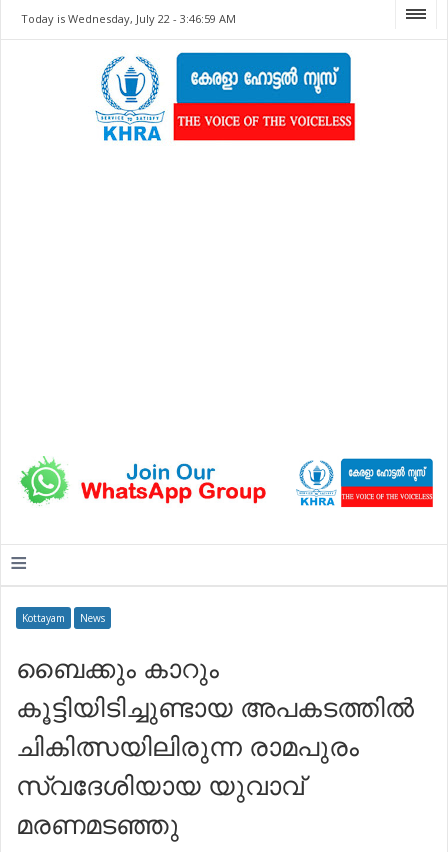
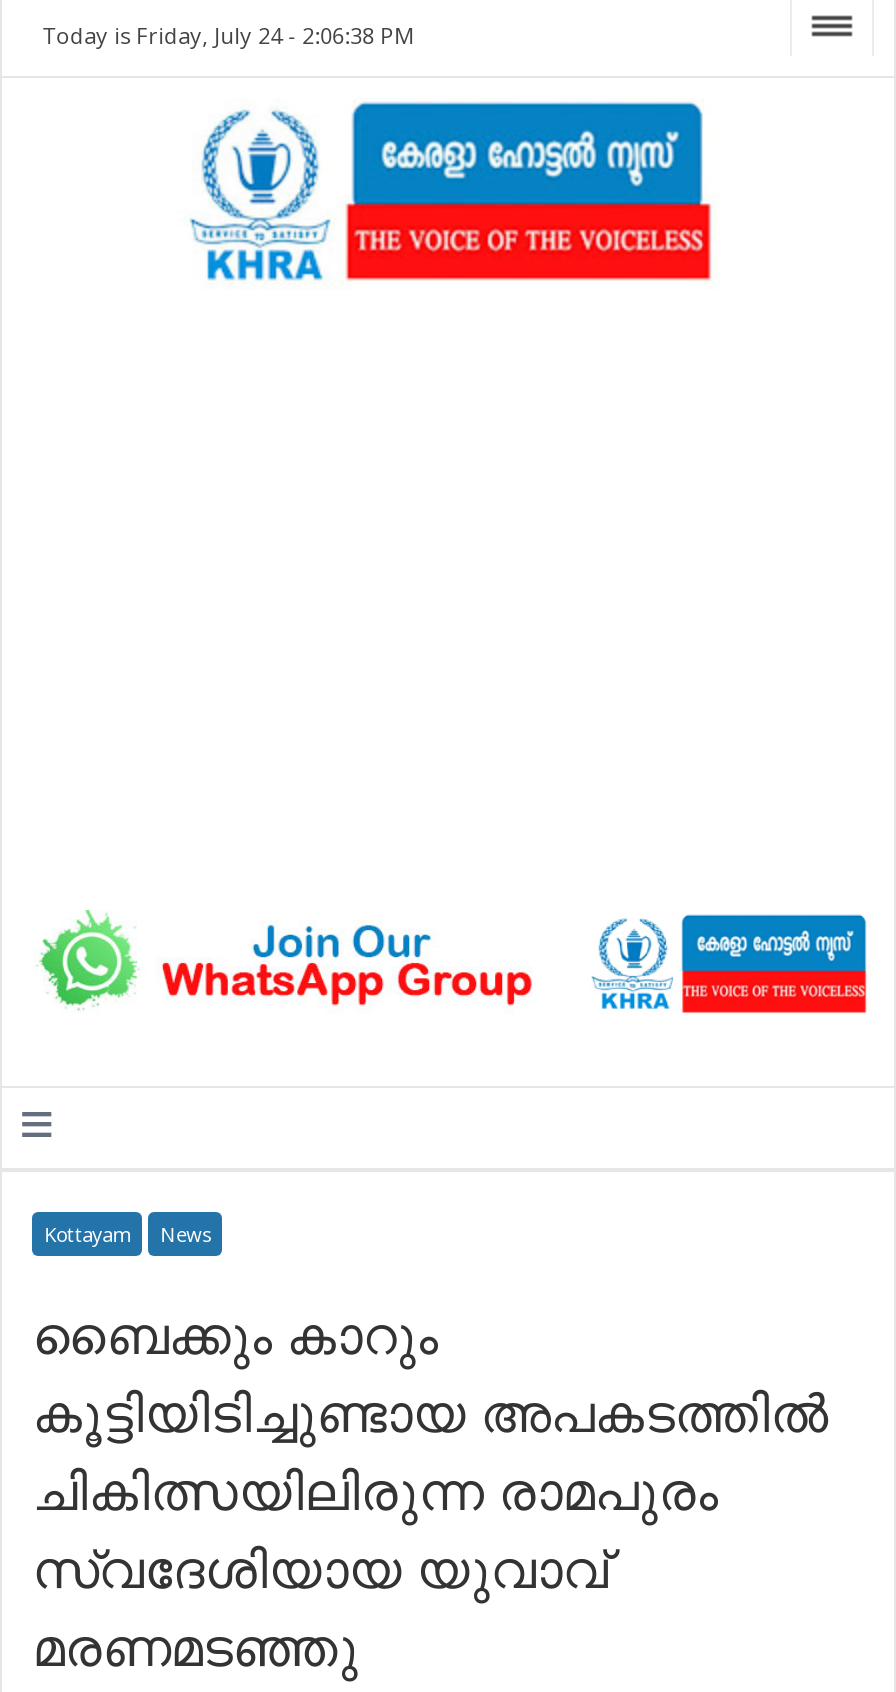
[21,11,236,26] Today is Wednesday, July 22 - 3:46:59 AM -> [42,20,414,50] Today is Friday, July 24 - 2:06:38 PM

